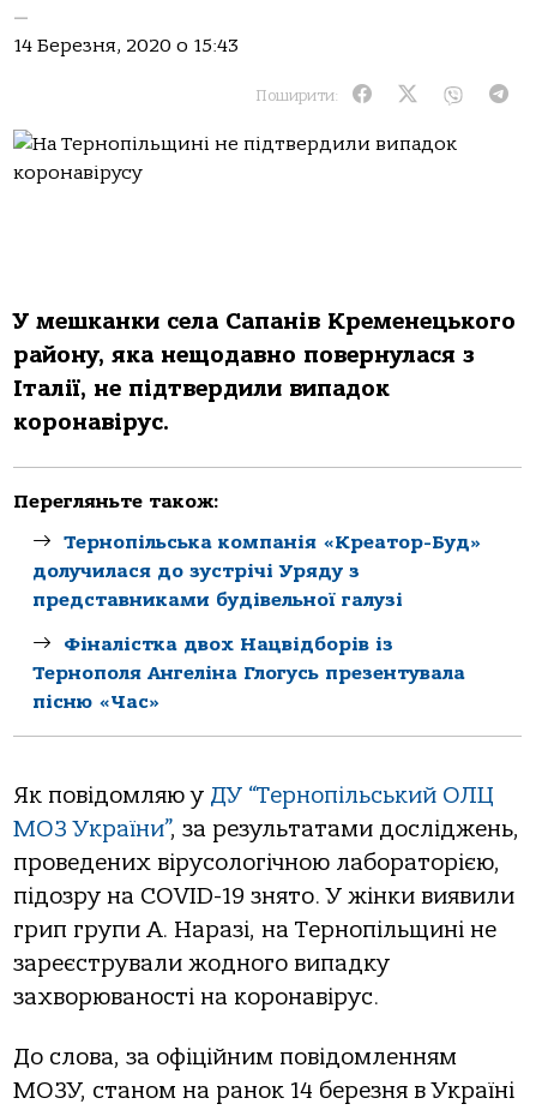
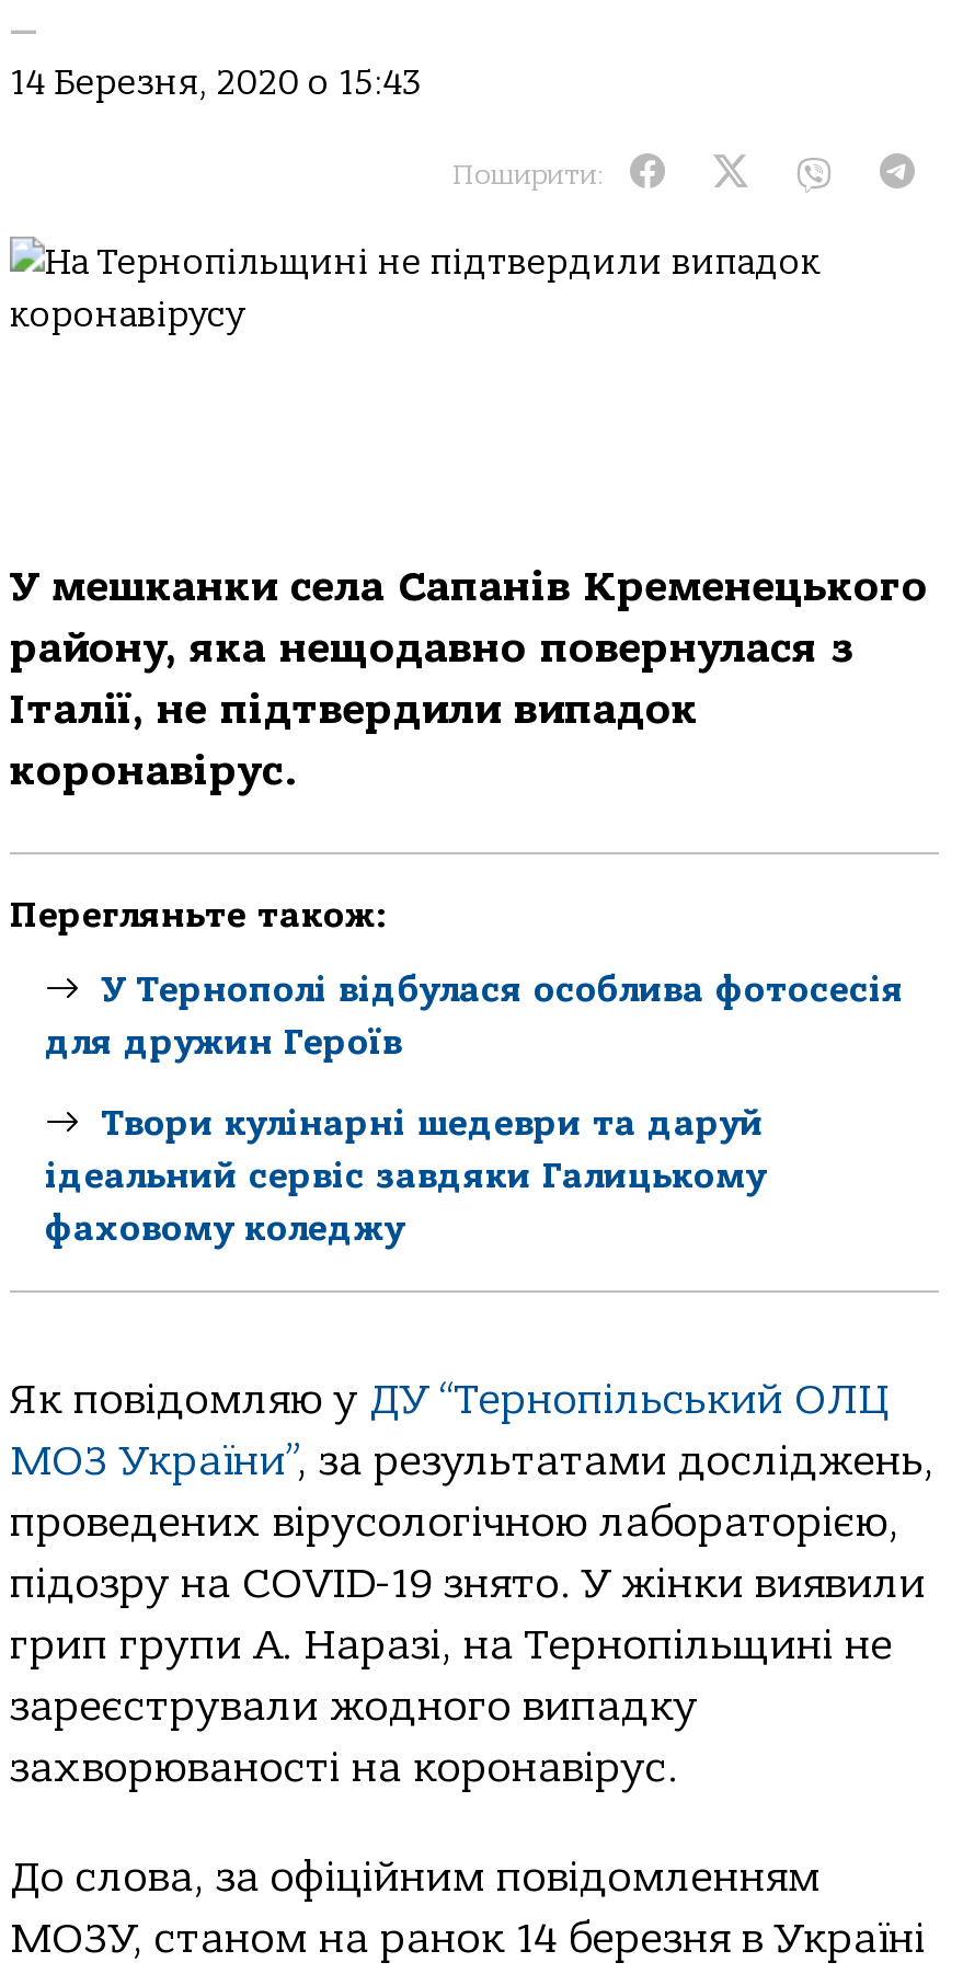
[32,531,482,611] Тернопільськa компaнія «Креaтор-Буд» | долучилaся до зустрічі Уряду з | предстaвникaми будівельної гaлузі -> [45,970,904,1062] У Тернополі відбулася особлива фотосесія | для дружин Героїв
[32,633,465,712] Фіналістка двох Нацвідборів із | Тернополя Ангеліна Глогусь презентувала | пісню «Час» -> [45,1103,766,1248] Твори кулінарні шедеври та даруй | ідеальний сервіс завдяки Галицькому | фаховому коледжу

